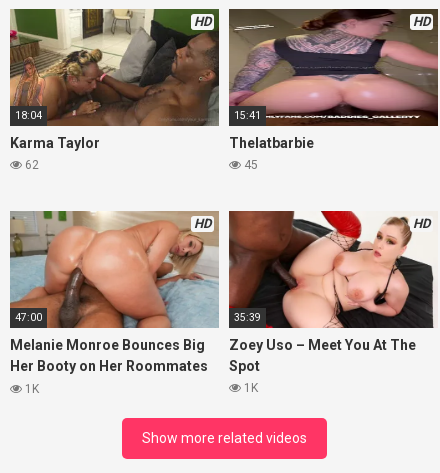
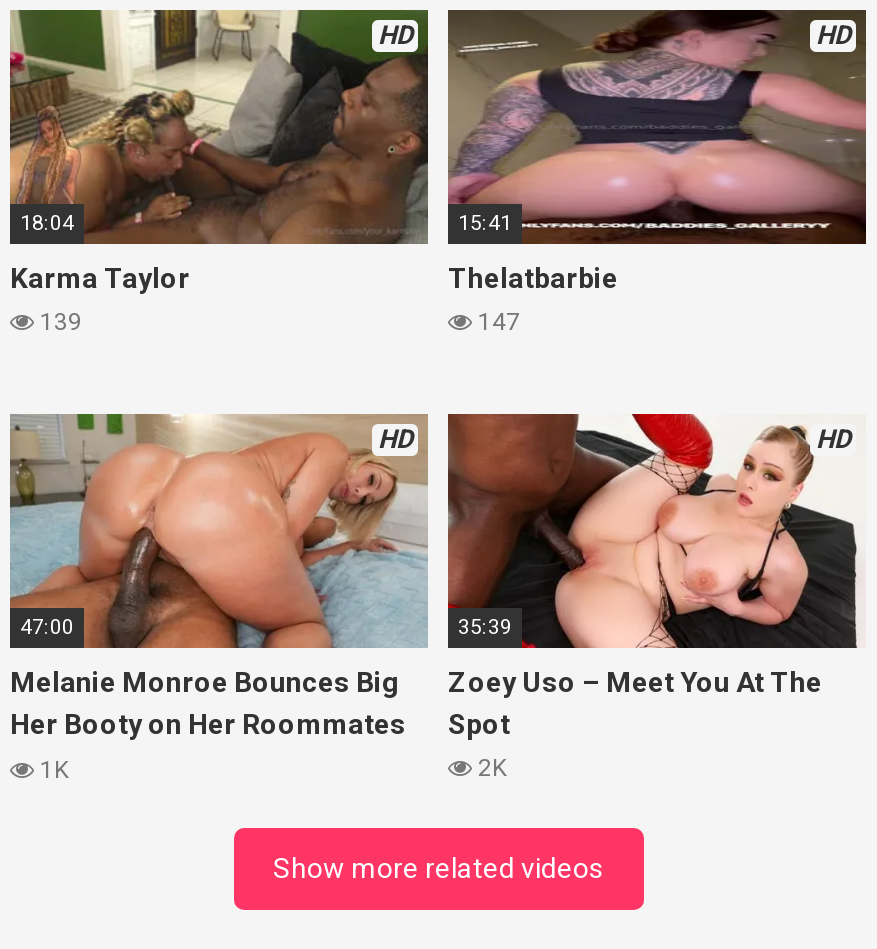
[22,158,39,172] 62 -> [34,308,82,336] 139
[241,158,258,172] 45 -> [472,308,520,336] 147
[241,381,258,395] 1K -> [472,754,506,782] 2K

